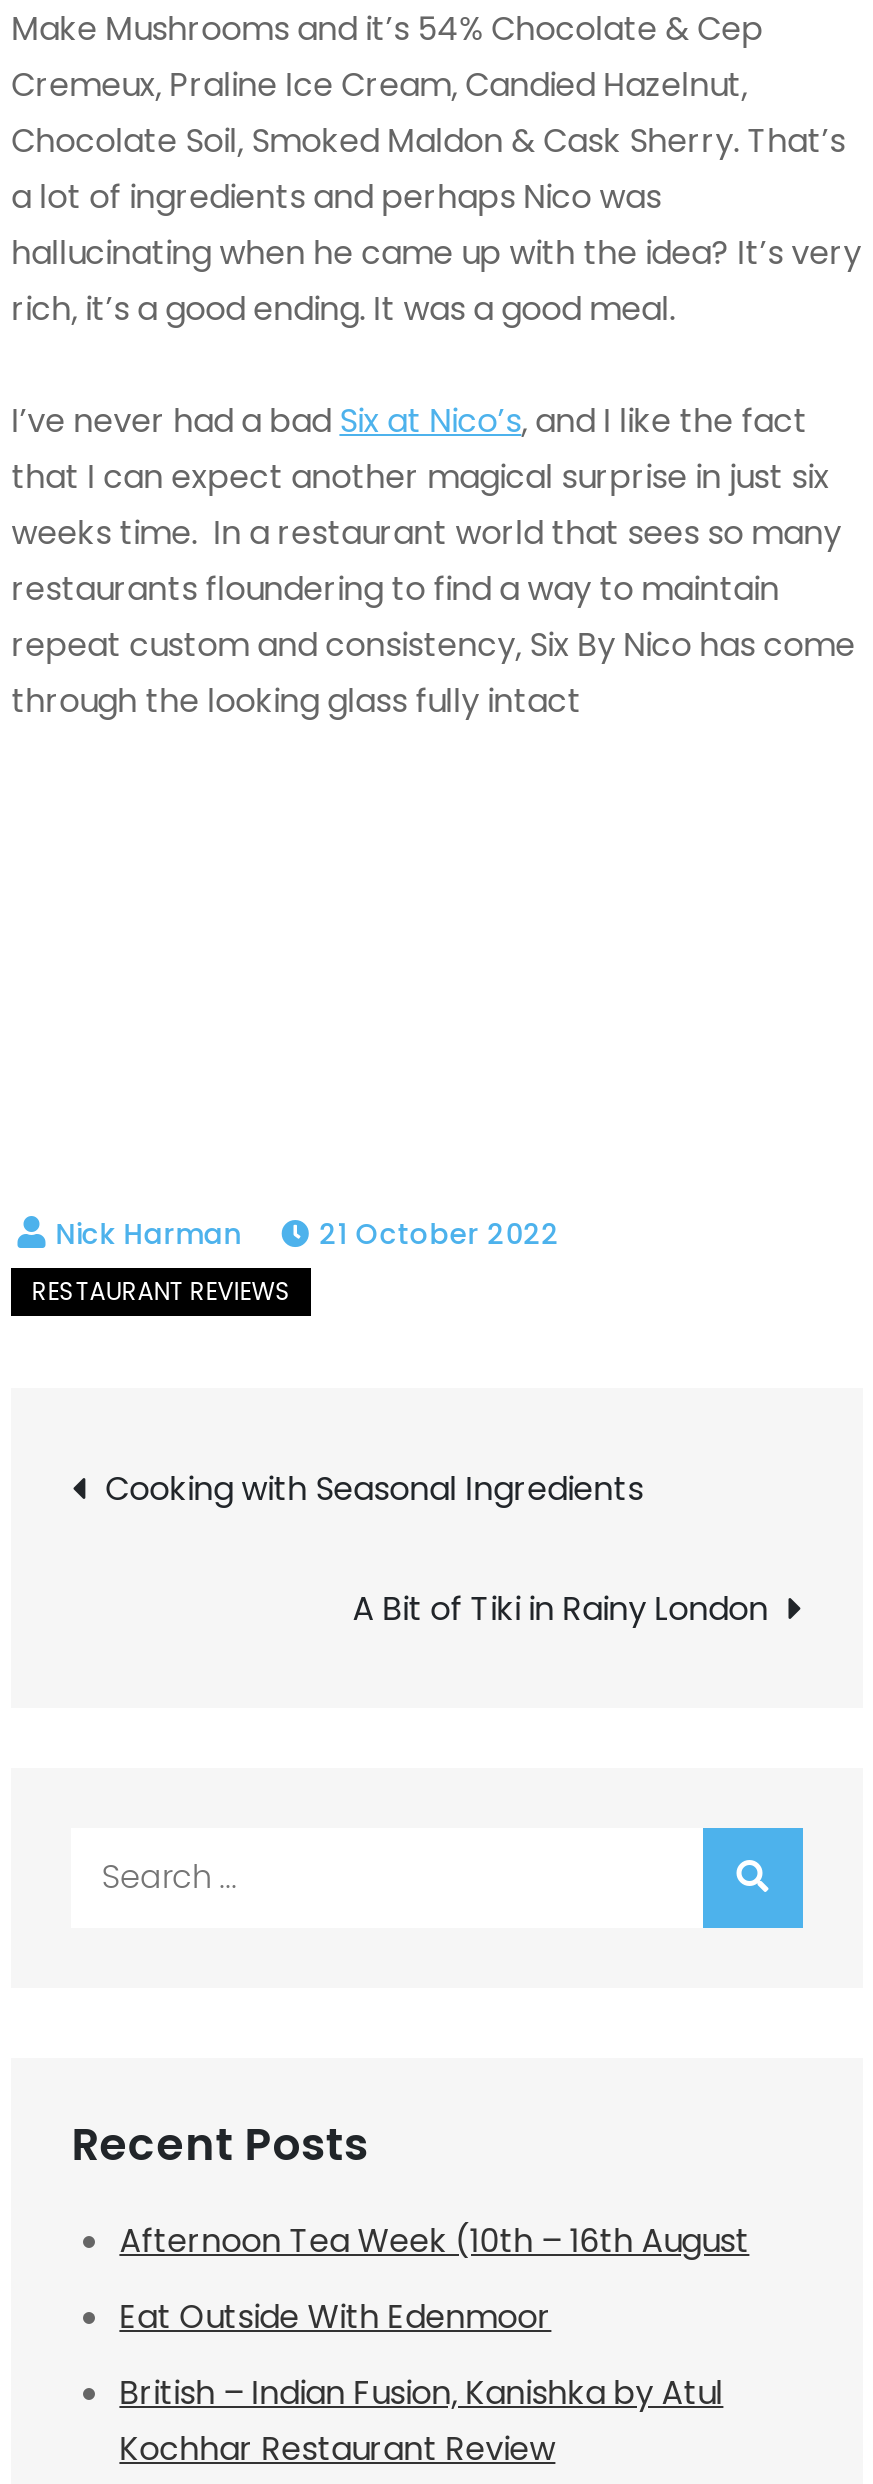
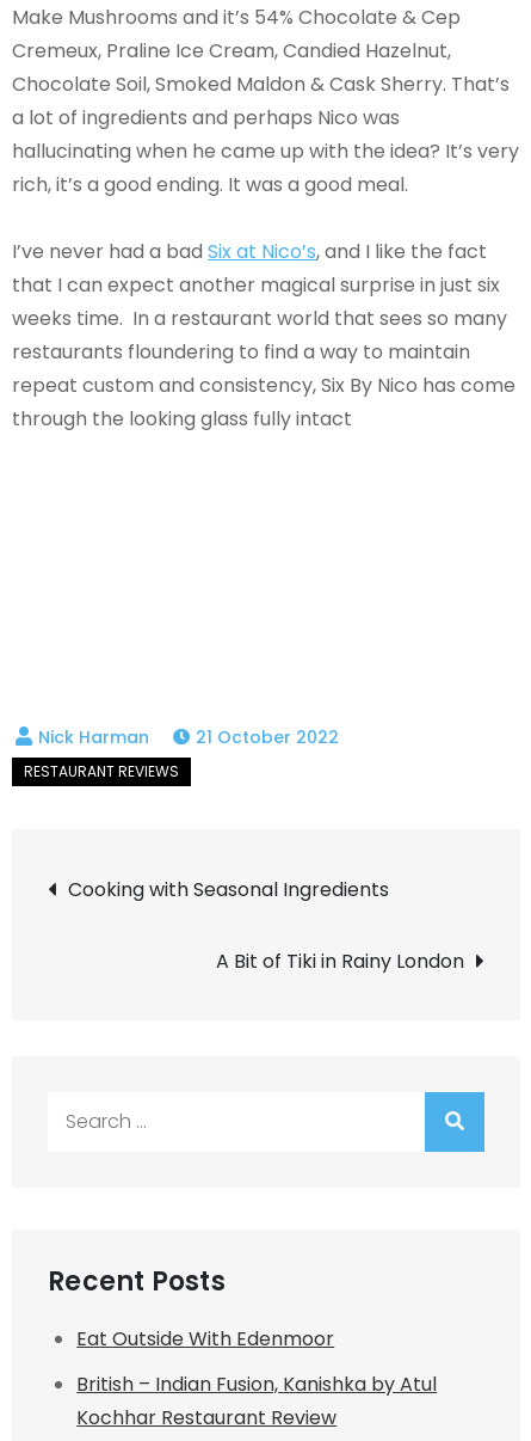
[119,2217,749,2263] Afternoon Tea Week (10th – 16th August -> none

